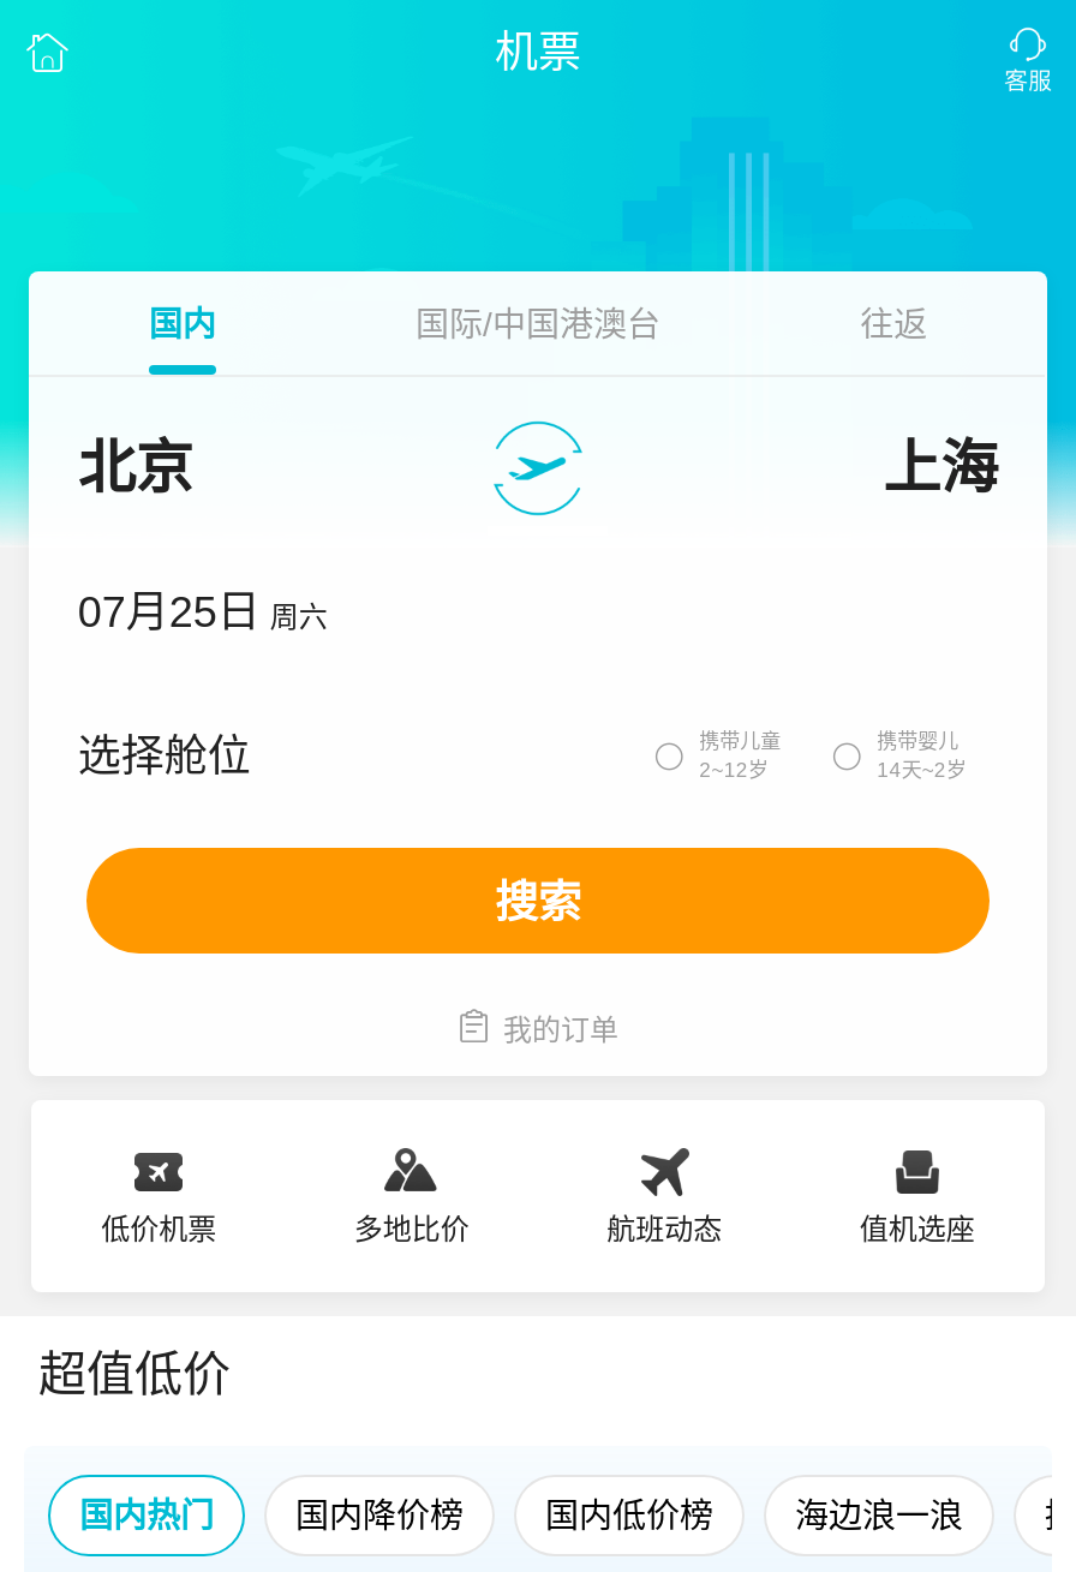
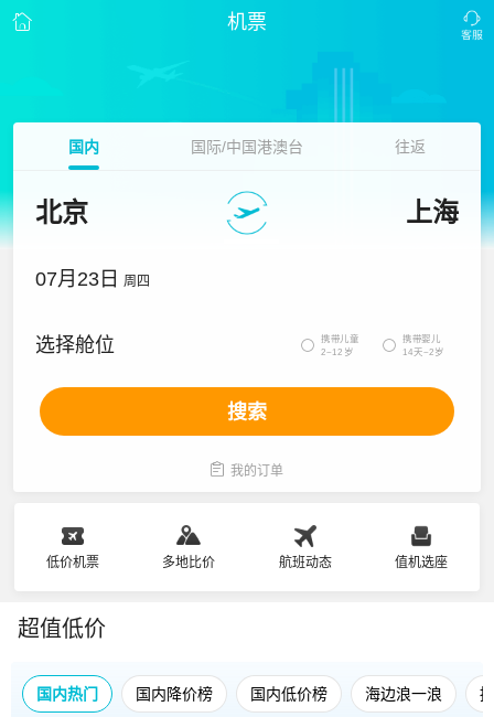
[78,588,327,636] 07月25日 周六 -> [36,268,150,290] 07月23日 周四

